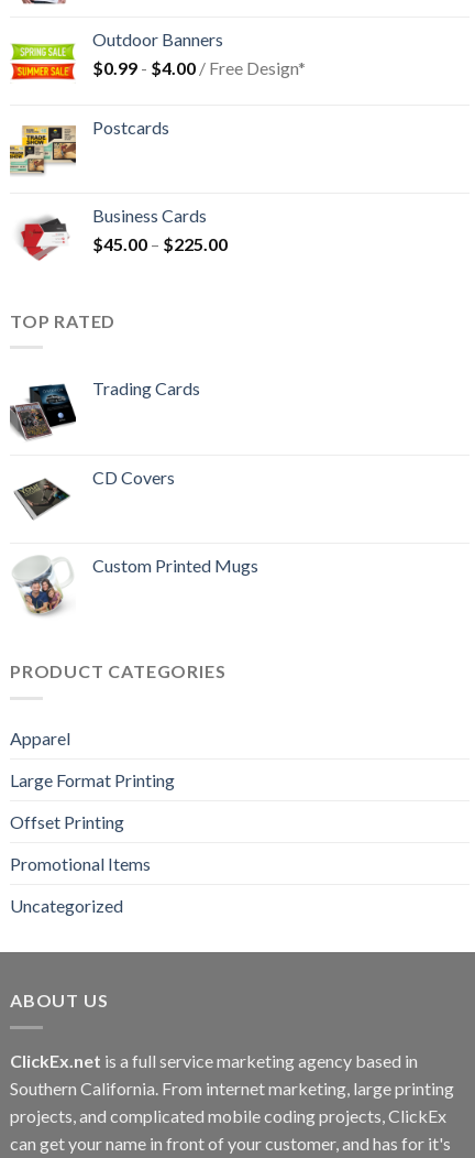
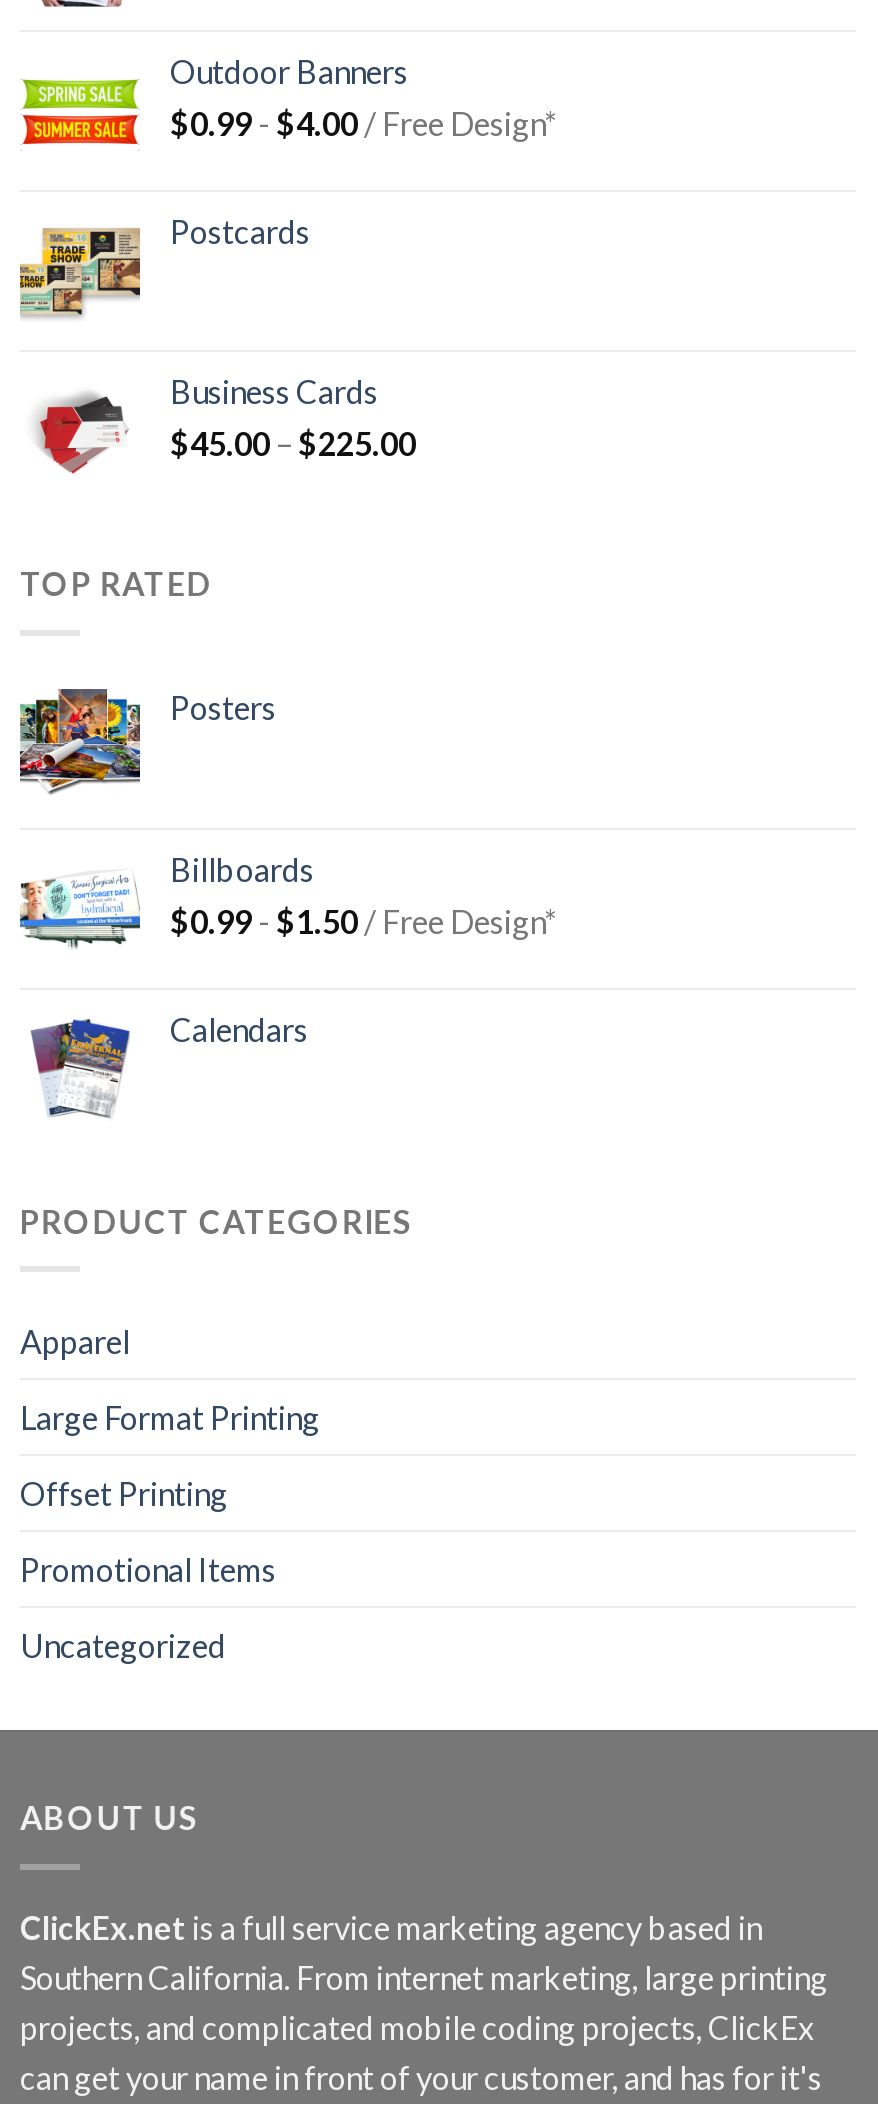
[10,378,200,441] [image] | Trading Cards -> [18,686,276,800] [image] | Posters
[10,467,175,522] [image] | CD Covers -> [18,849,558,950] [image] | Billboards | $0.99 - $1.50 / Free Design*
[12,555,258,618] [image] | Custom Printed Mugs -> [26,1009,308,1120] [image] | Calendars

